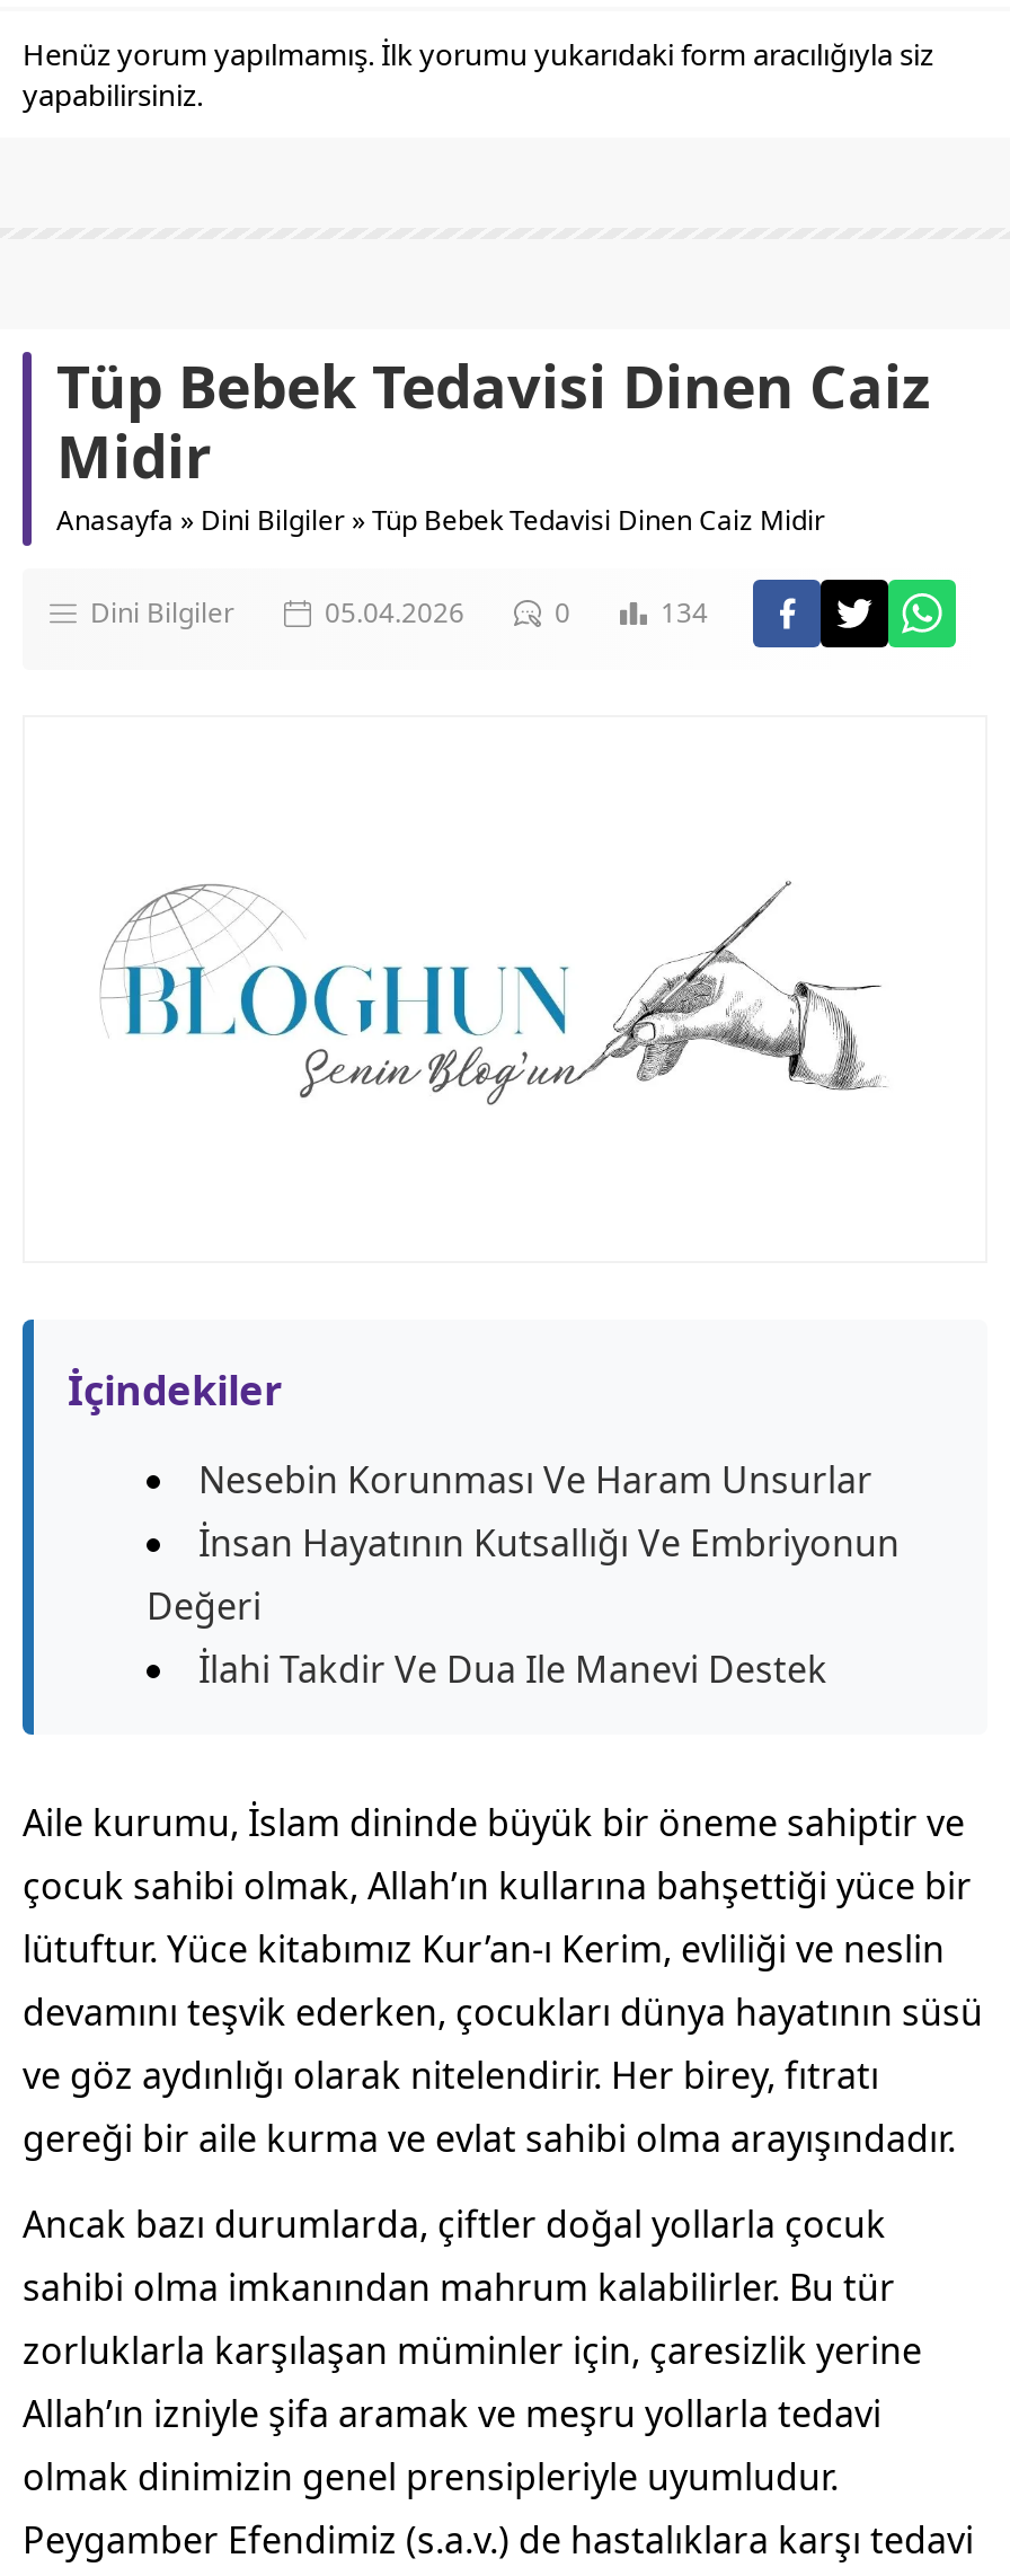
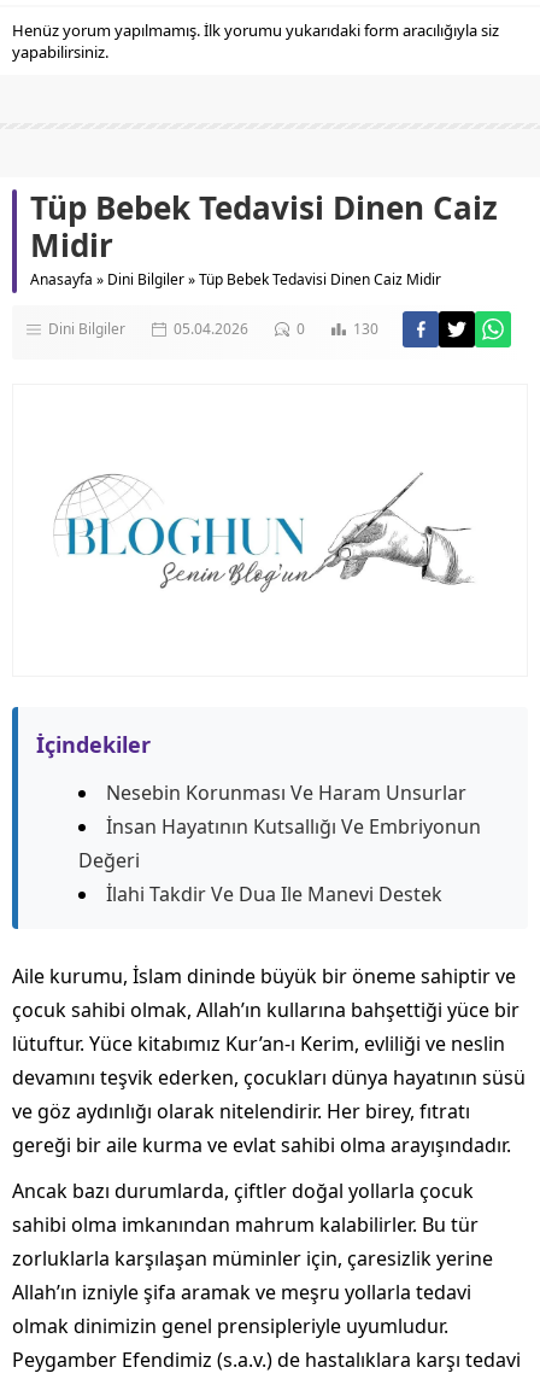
[661,593,708,632] 134 -> [353,319,378,339] 130

